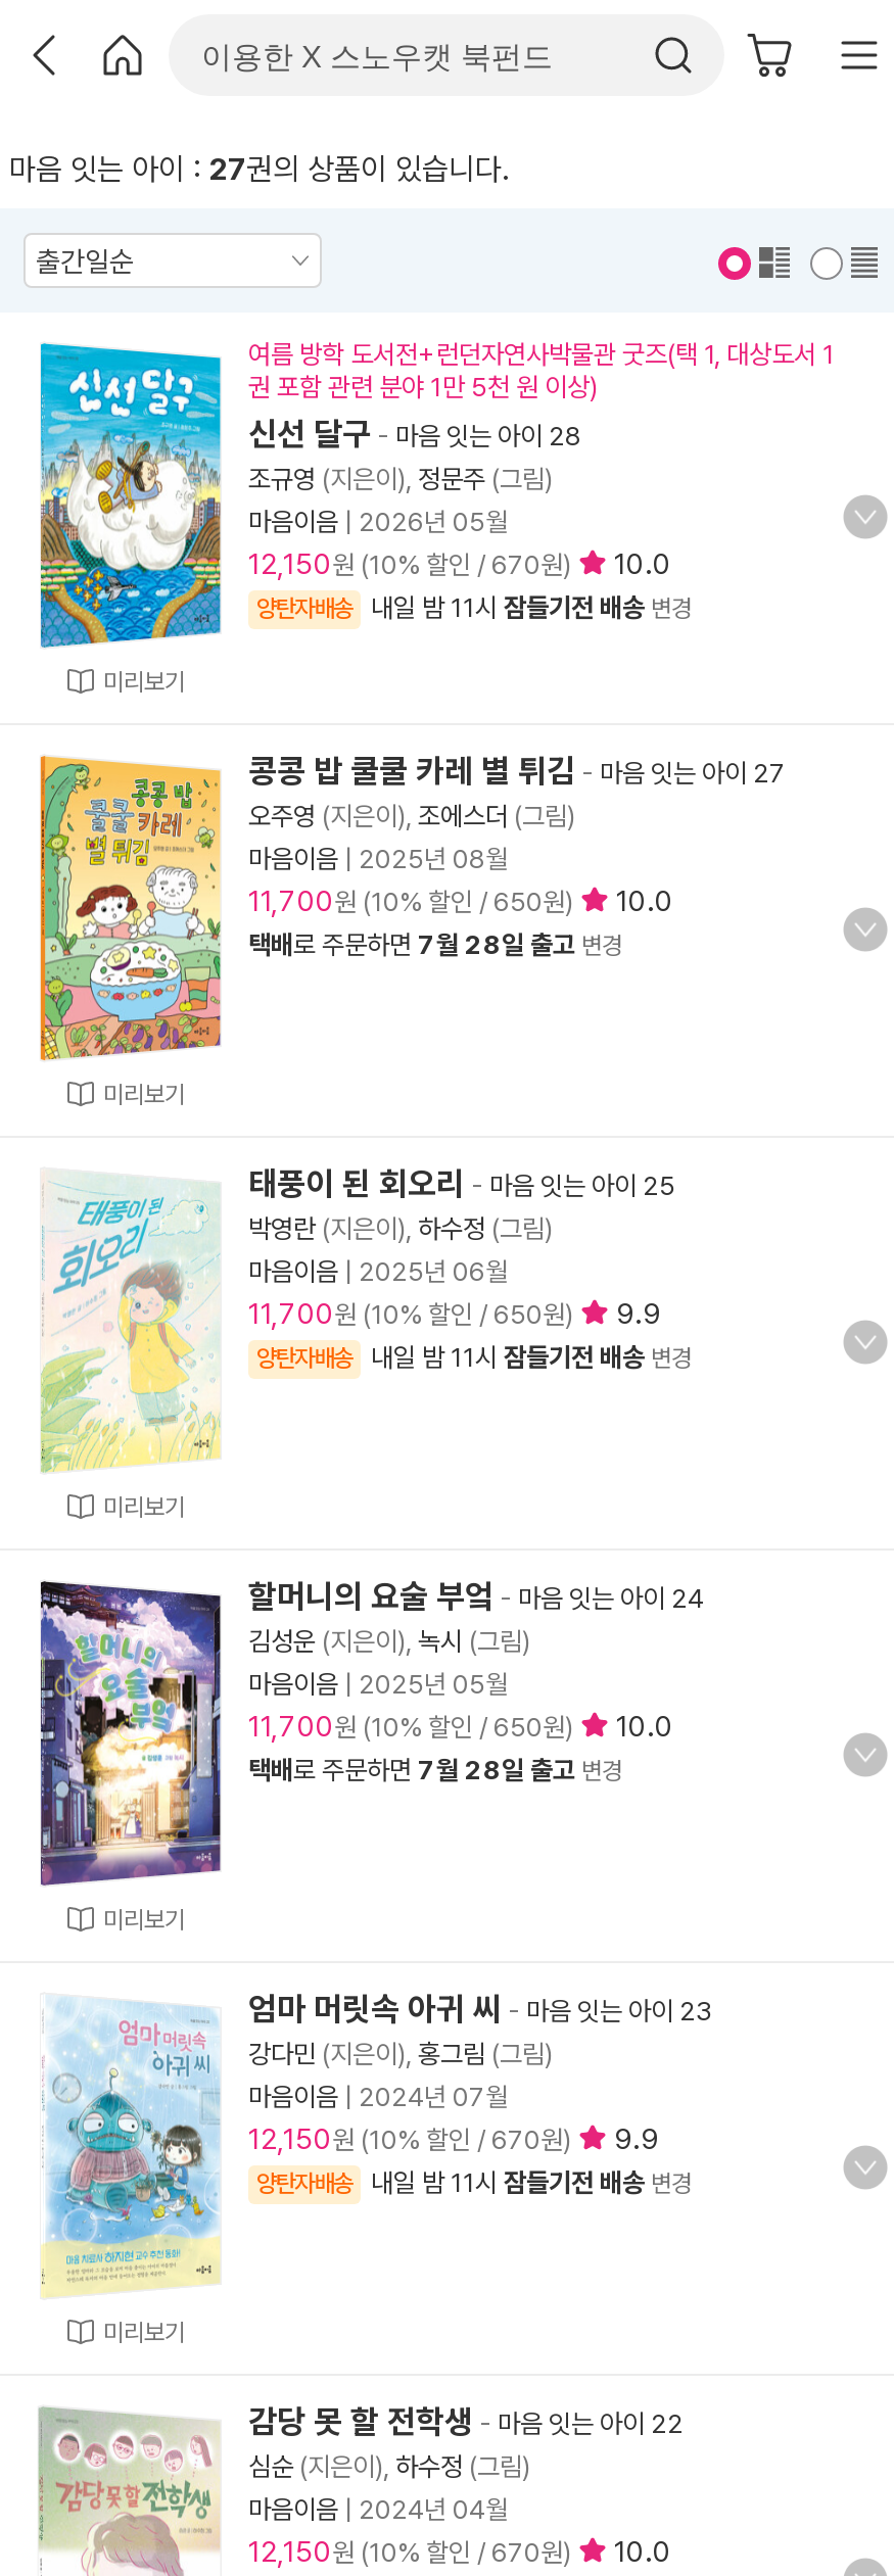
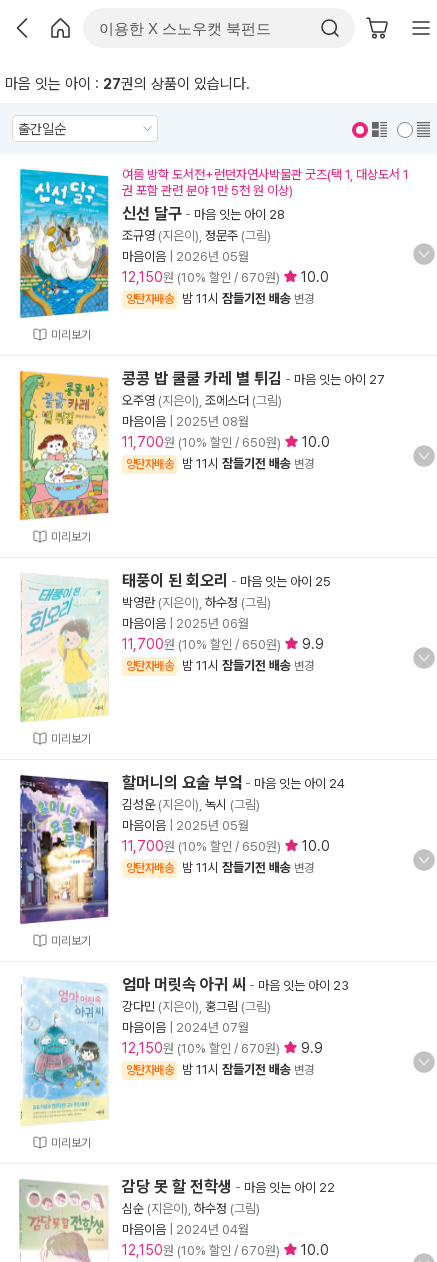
[371,592,692,623] 내일 밤 11시 잠들기전 배송 변경 -> [182,291,314,306] 밤 11시 잠들기전 배송 변경
[248,929,622,960] 택배로 주문하면 7월 28일 출고 변경 -> [126,456,314,471] 양탄자배송 | 밤 11시 잠들기전 배송 변경
[371,1342,692,1373] 내일 밤 11시 잠들기전 배송 변경 -> [182,658,314,673] 밤 11시 잠들기전 배송 변경
[248,1755,622,1785] 택배로 주문하면 7월 28일 출고 변경 -> [126,860,314,875] 양탄자배송 | 밤 11시 잠들기전 배송 변경
[371,2167,692,2198] 내일 밤 11시 잠들기전 배송 변경 -> [182,1062,314,1077] 밤 11시 잠들기전 배송 변경

